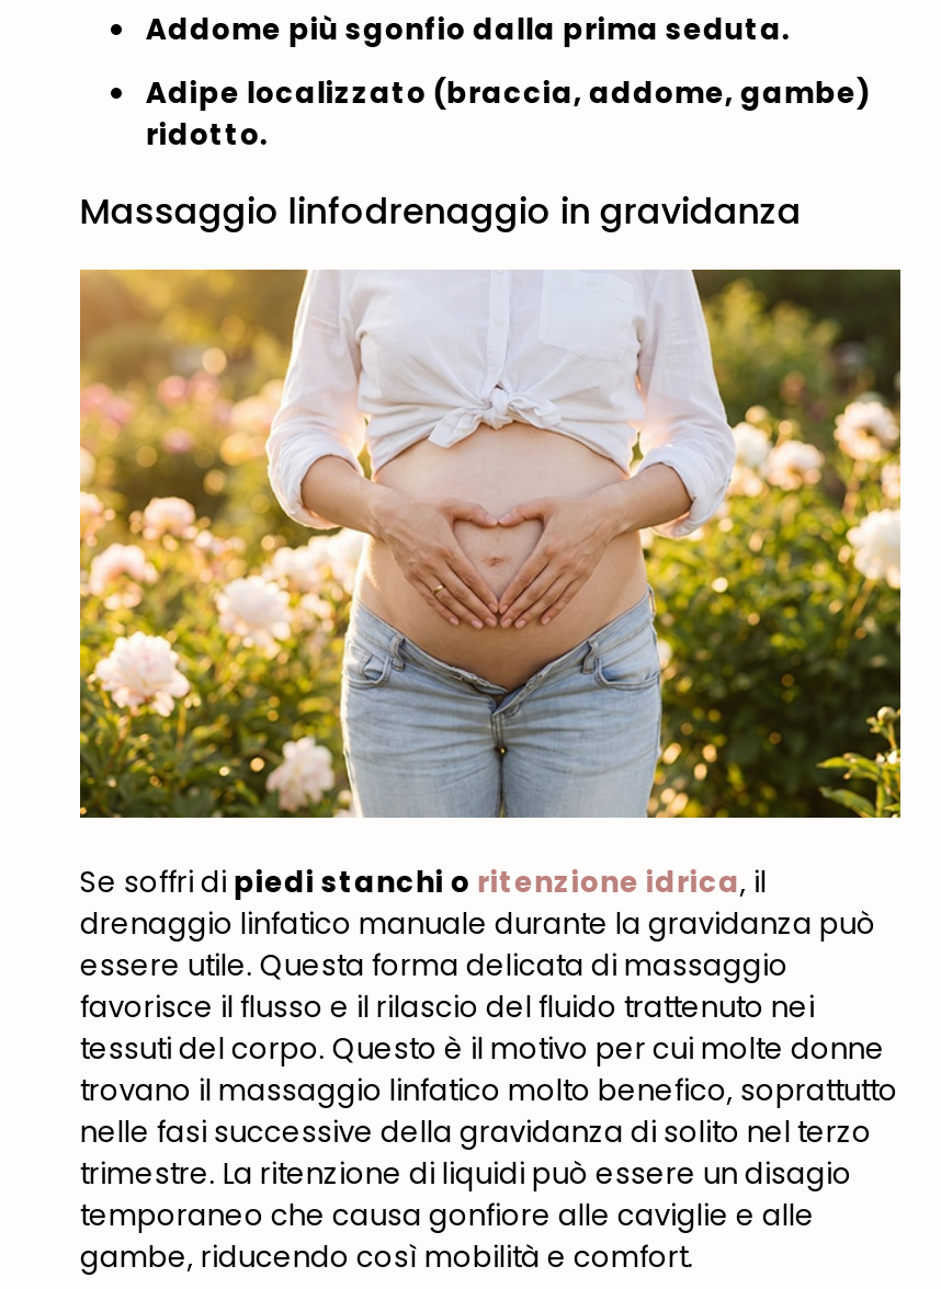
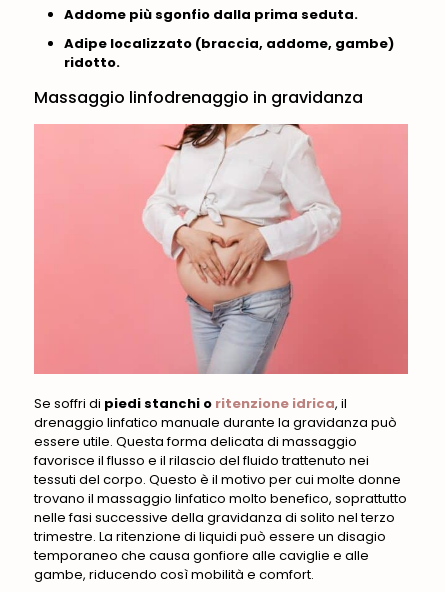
[78,266,903,819] [image] -> [33,123,409,375] [image]

